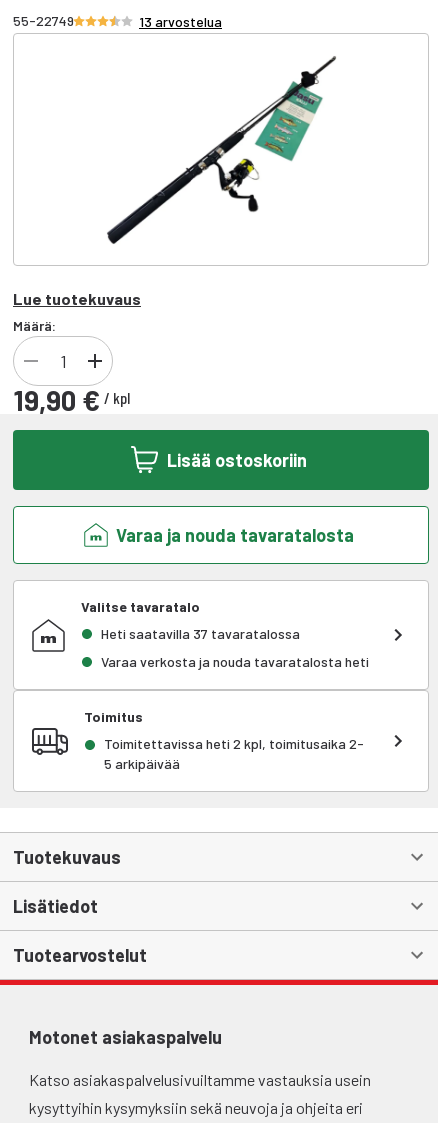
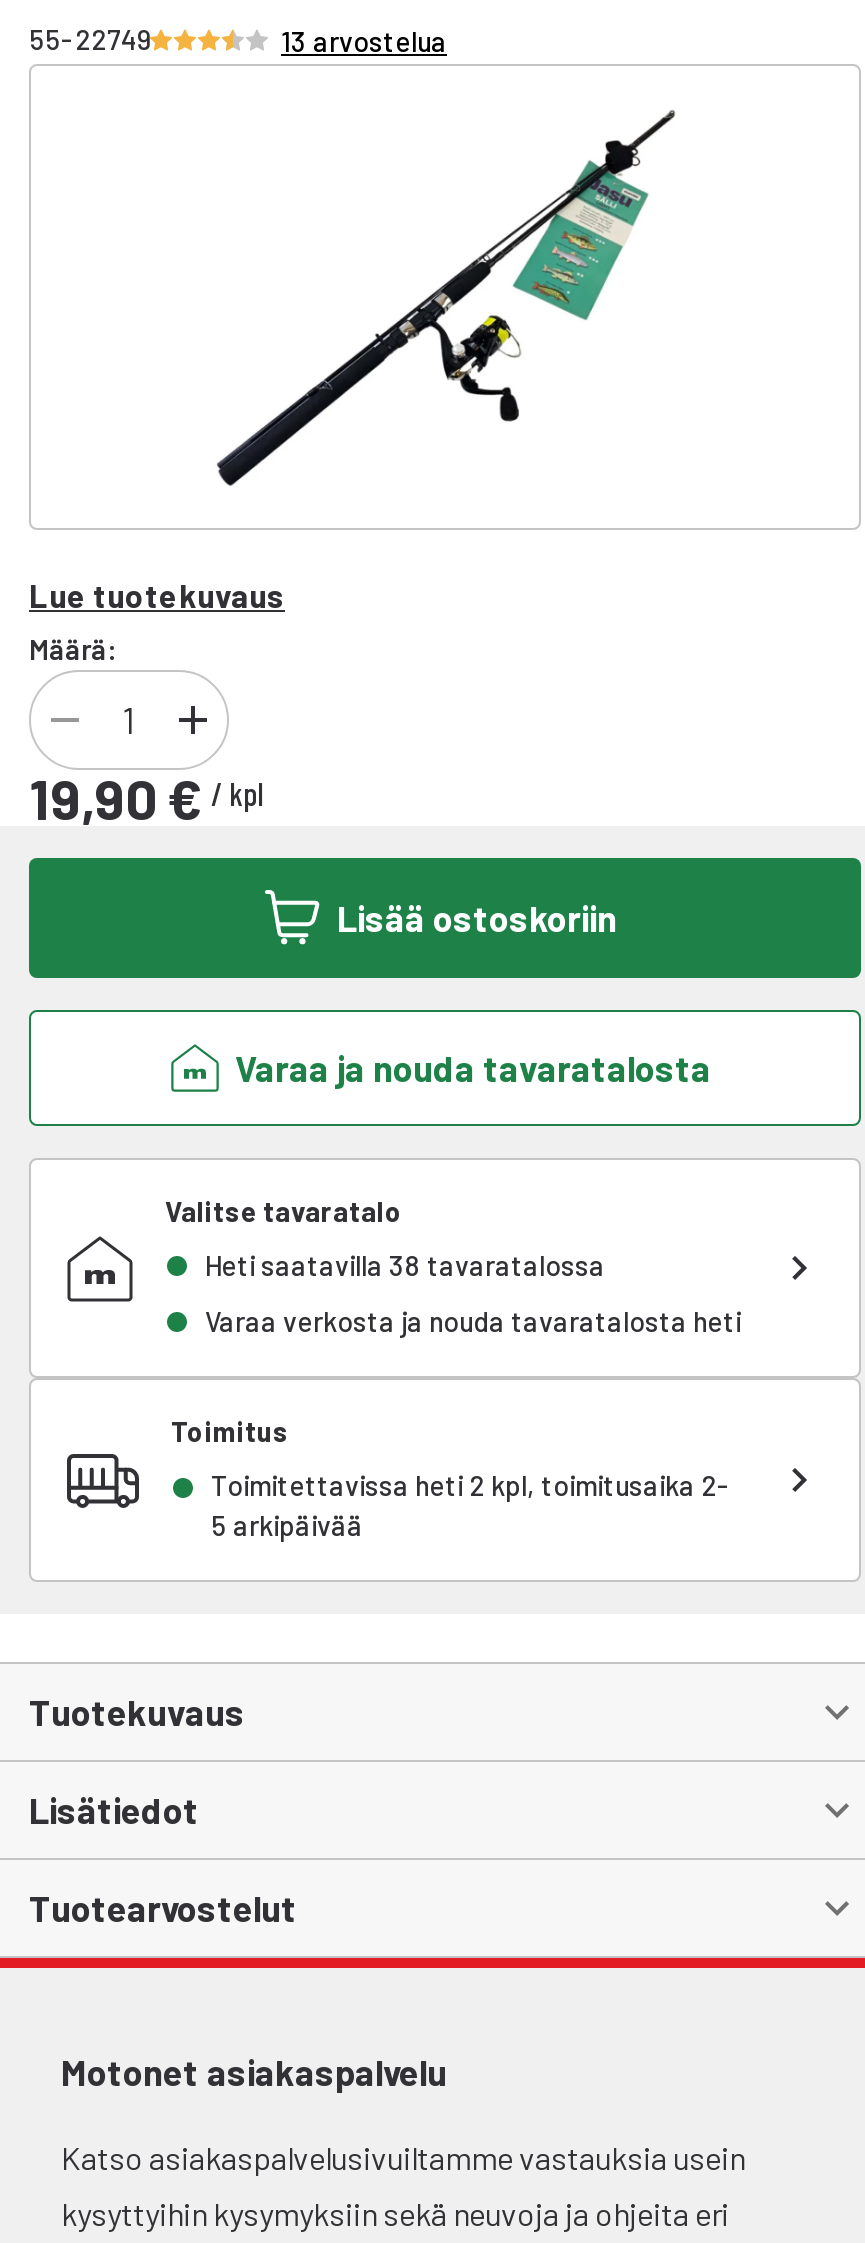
[101,625,300,642] Heti saatavilla 37 tavaratalossa -> [205,1248,605,1282] Heti saatavilla 38 tavaratalossa

